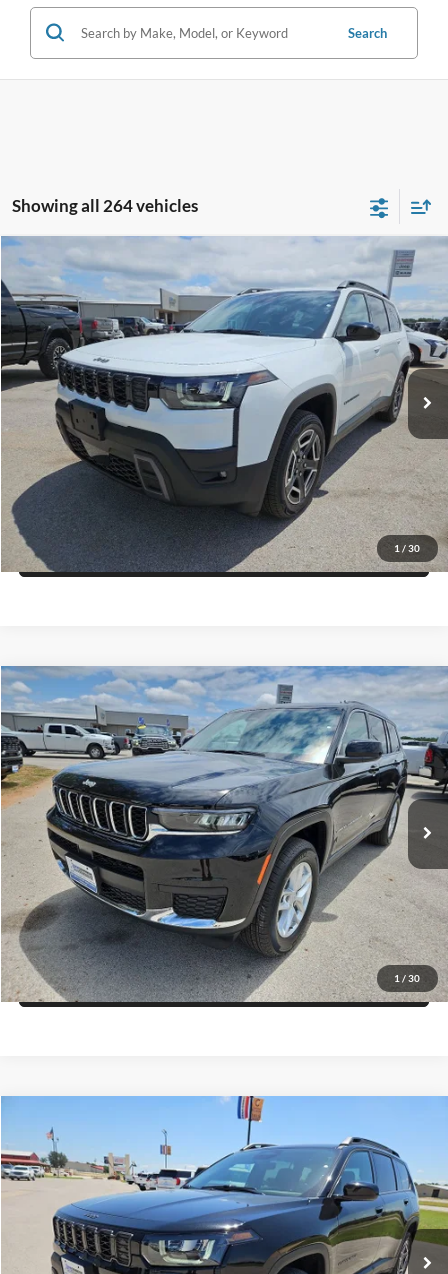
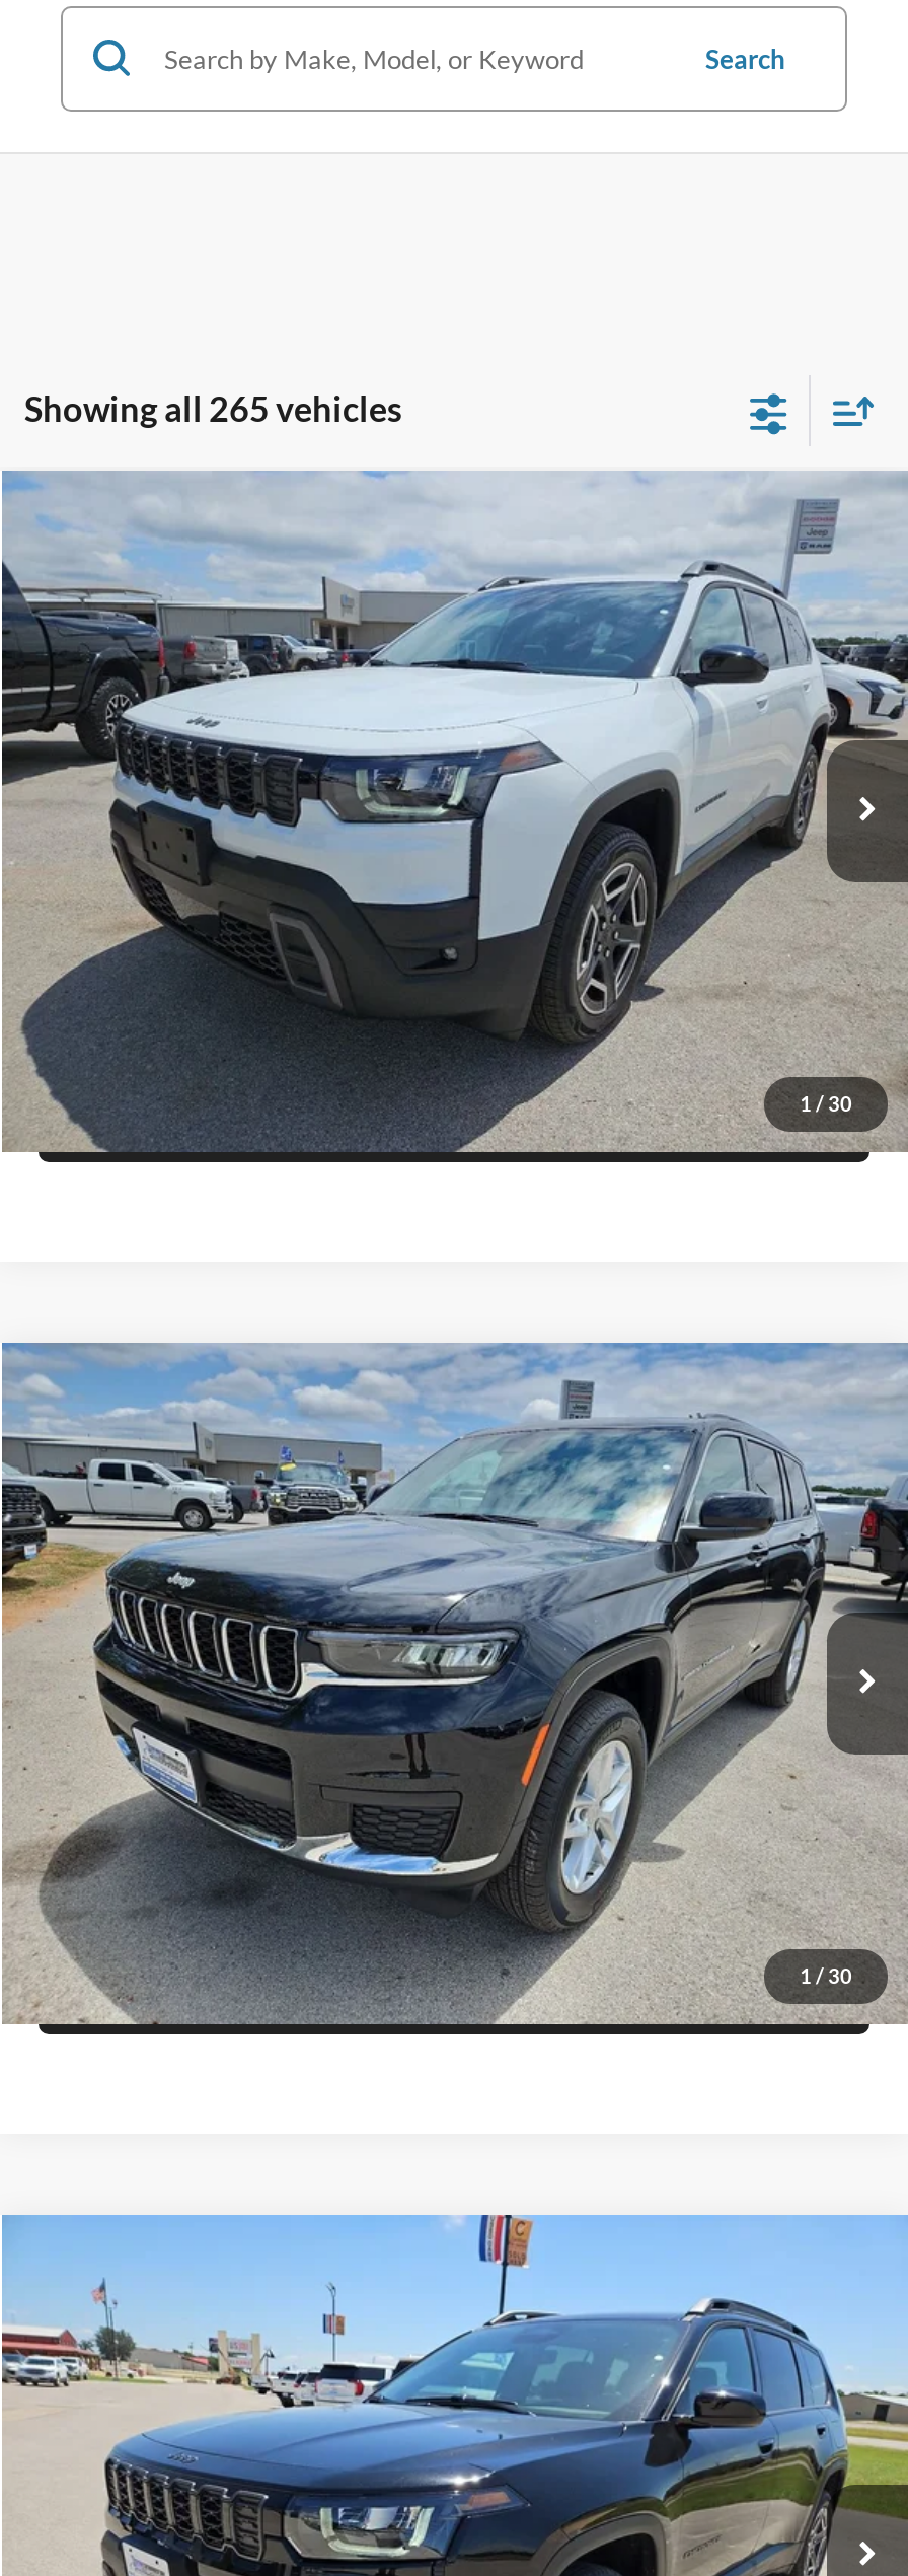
[12,195,198,216] Showing all 264 vehicles -> [24,387,401,429] Showing all 265 vehicles

